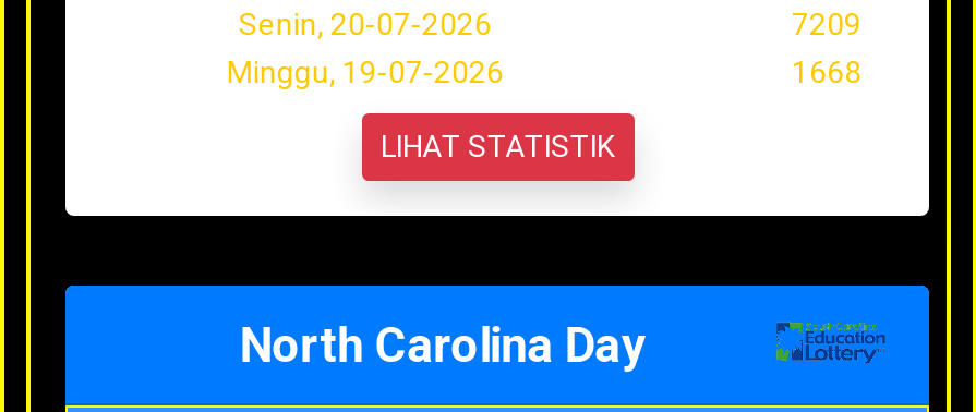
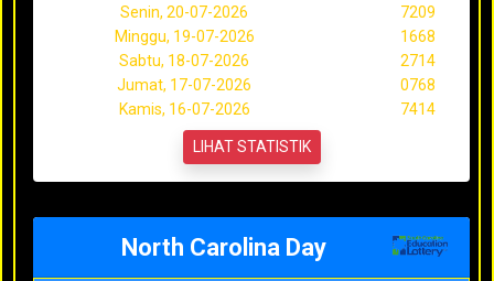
none -> [117,52,436,118] Sabtu, 18-07-2026 | 2714 | Jumat, 17-07-2026 | 0768 | Kamis, 16-07-2026 | 7414

